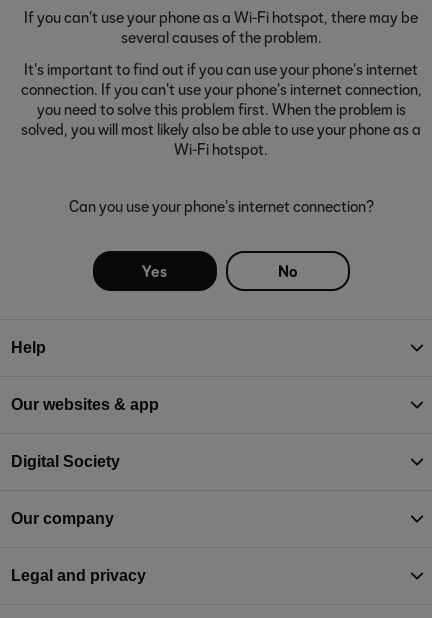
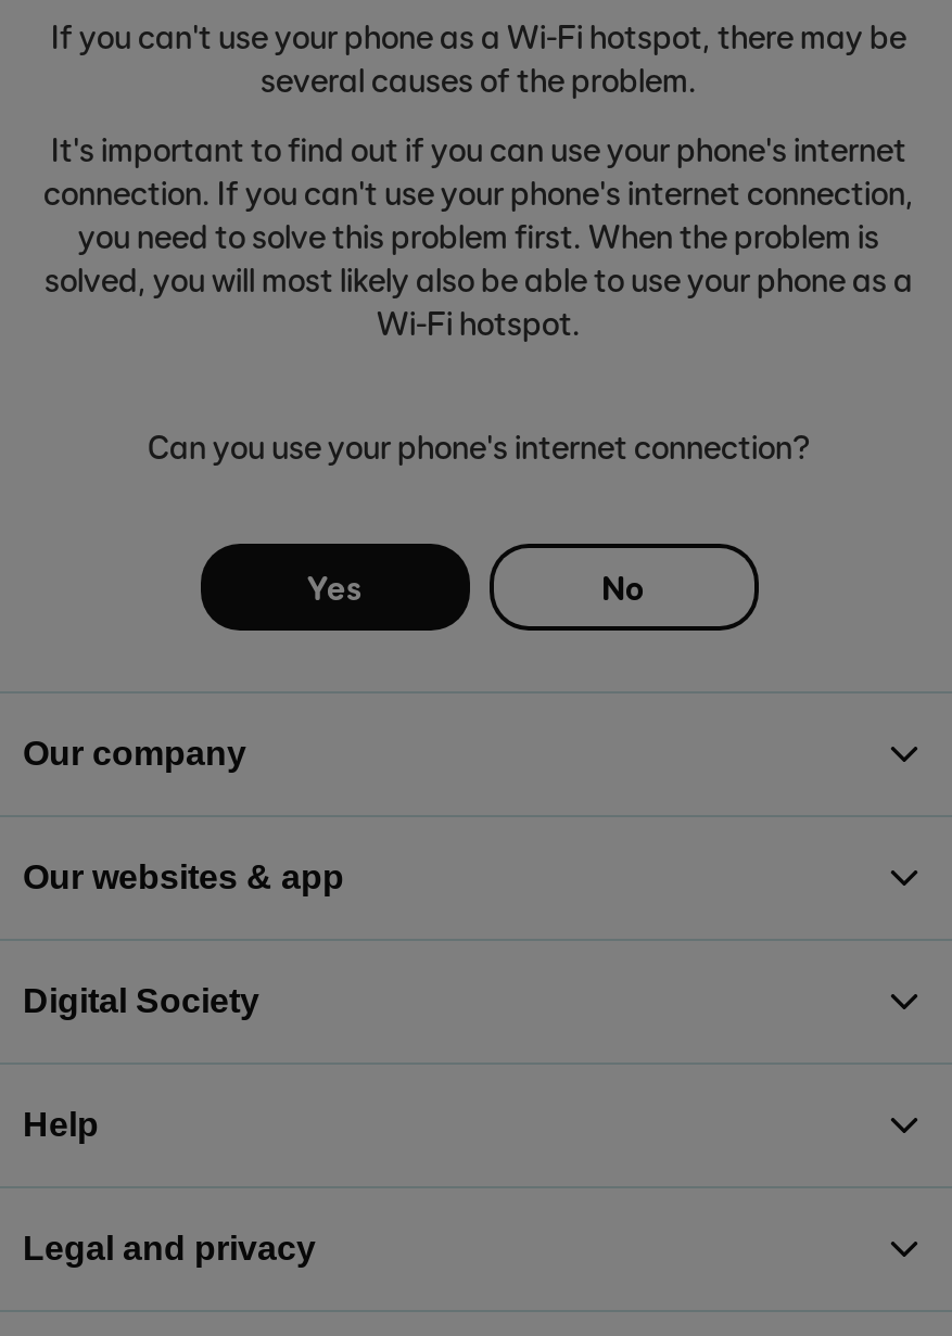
moved [11,339,46,356] -> [23,1106,99,1143]: Help
moved [11,510,114,527] -> [23,735,246,772]: Our company

